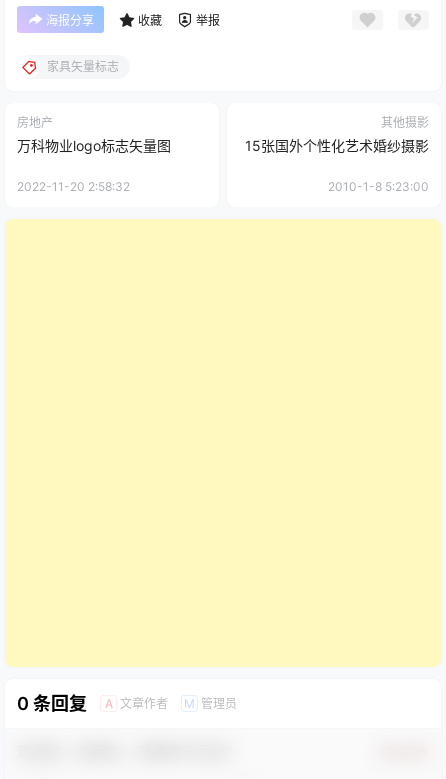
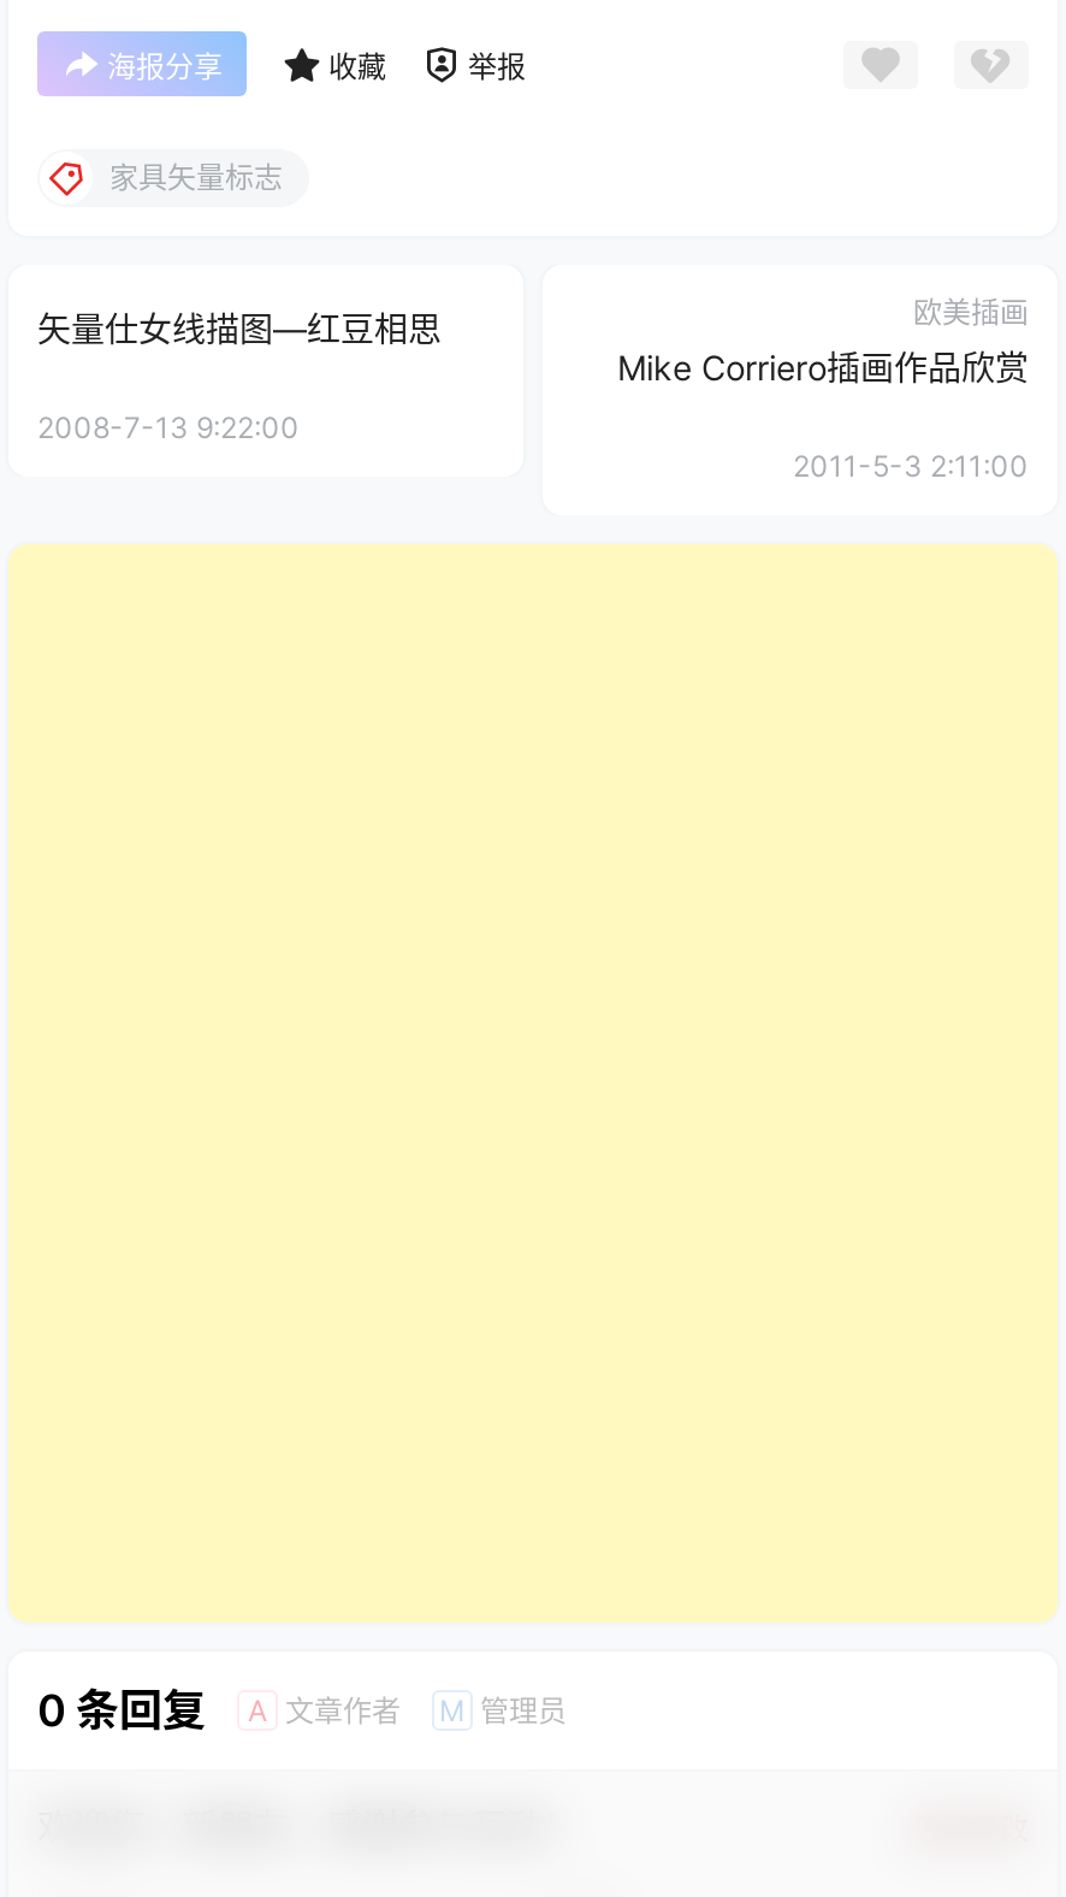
[17,115,171,154] 房地产 | 万科物业logo标志矢量图 -> [37,309,442,350] 矢量仕女线描图—红豆相思
[245,115,429,154] 其他摄影 | 15张国外个性化艺术婚纱摄影 -> [617,294,1029,388] 欧美插画 | Mike Corriero插画作品欣赏
[17,179,130,194] 2022-11-20 2:58:32 -> [37,410,300,446] 2008-7-13 9:22:00
[328,179,429,194] 2010-1-8 5:23:00 -> [793,448,1029,484] 2011-5-3 2:11:00

